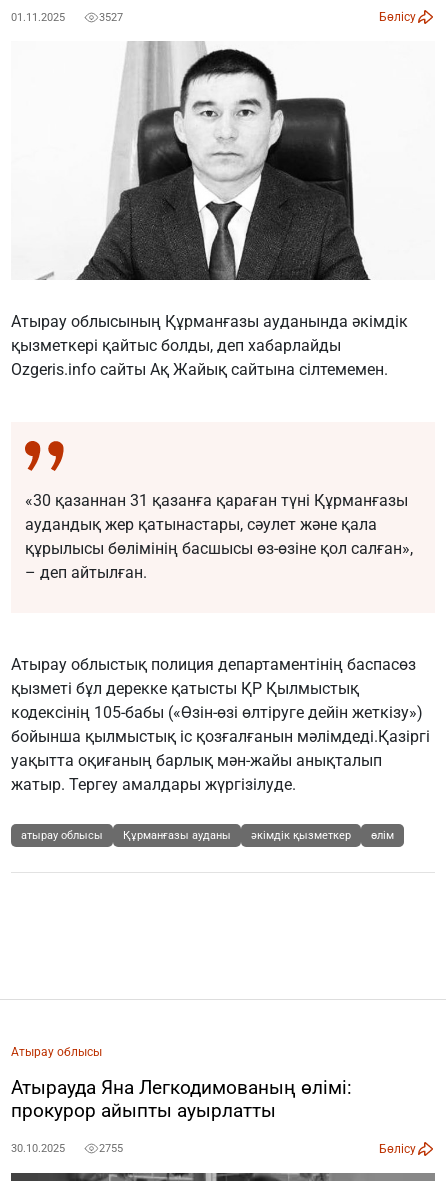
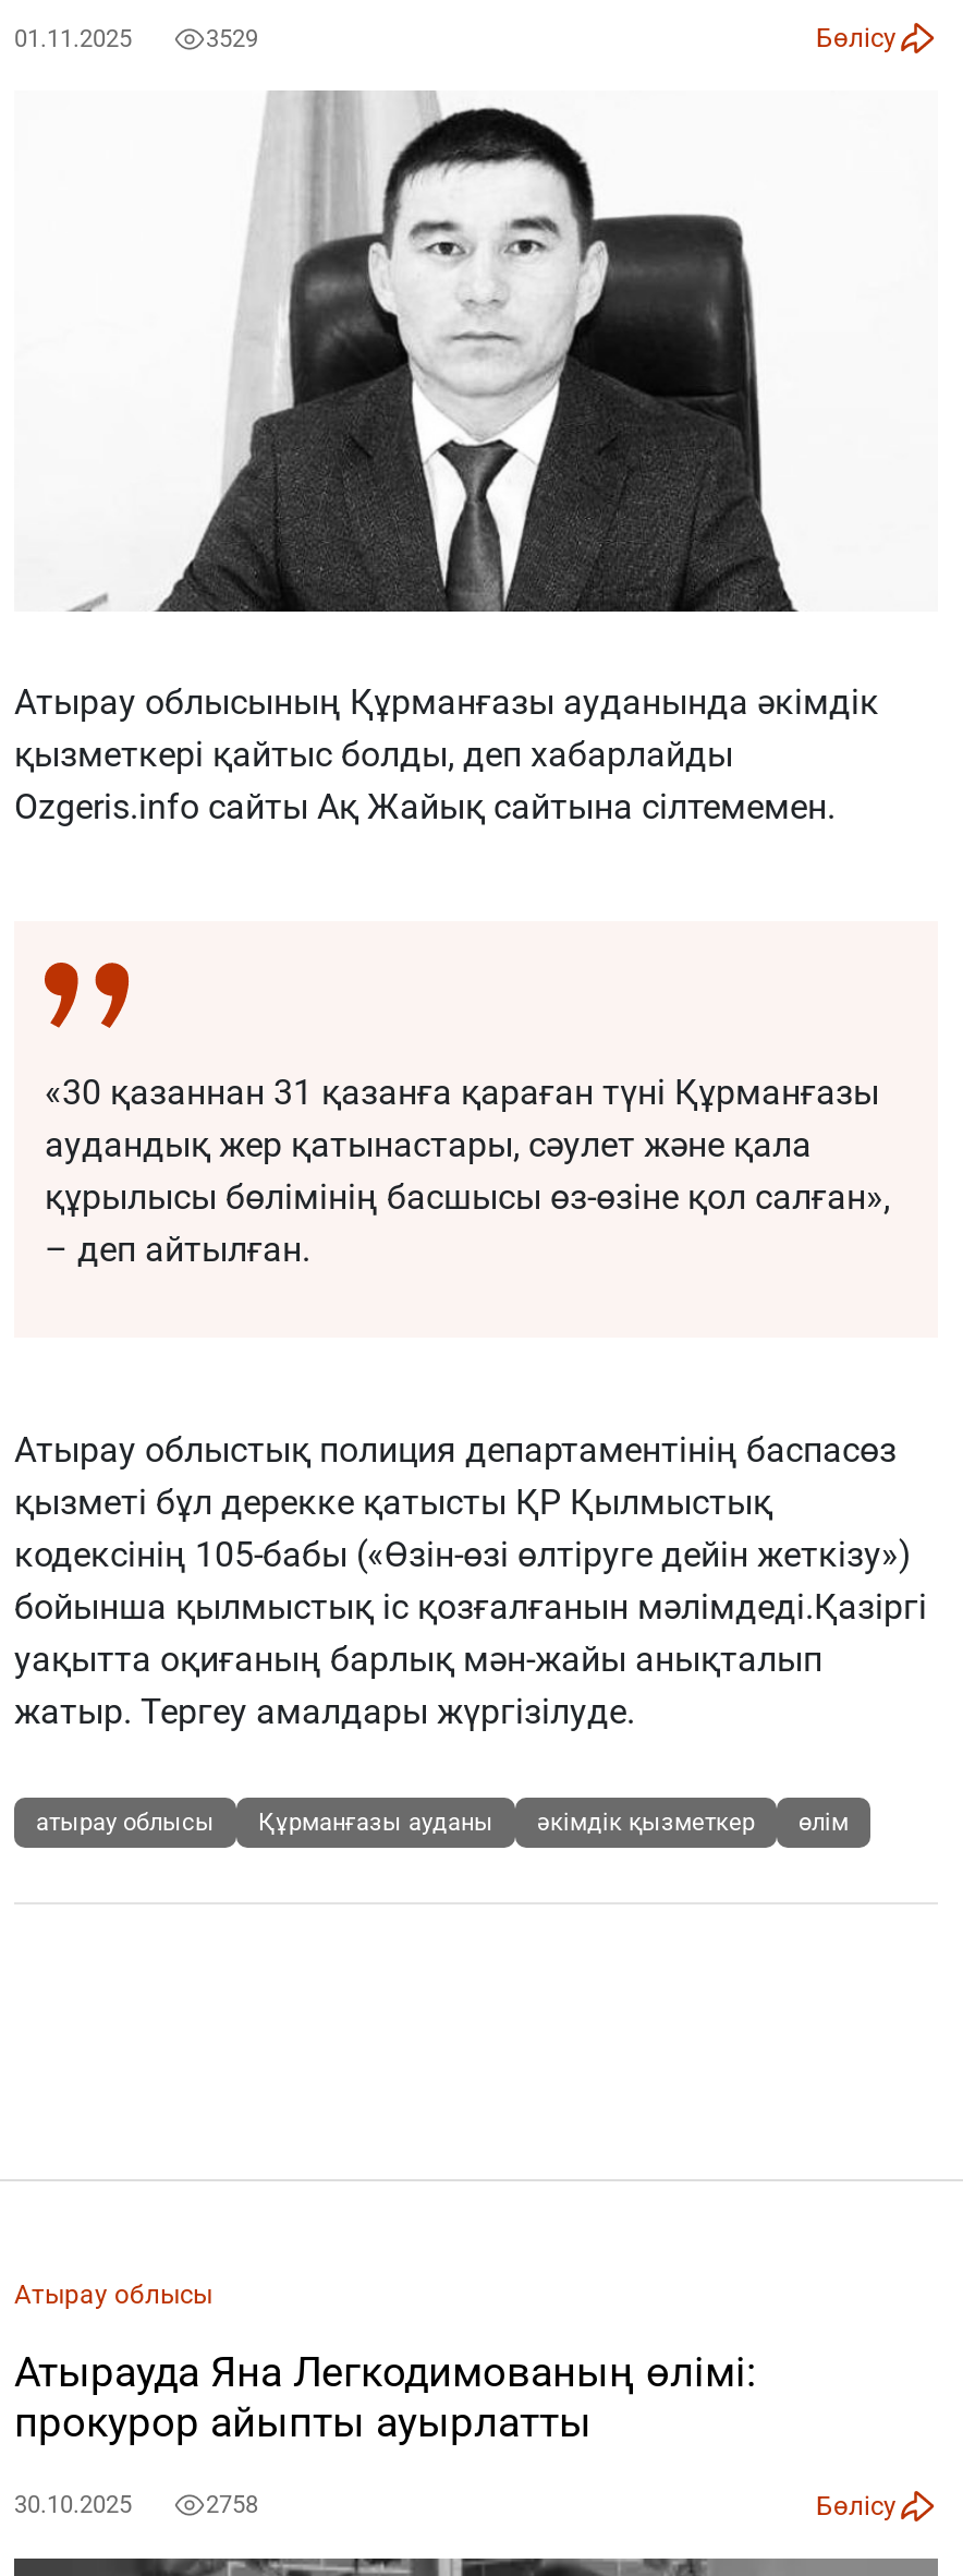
[99,10,123,23] 3527 -> [206,24,258,52] 3529
[99,1142,123,1155] 2755 -> [206,2491,258,2520] 2758

